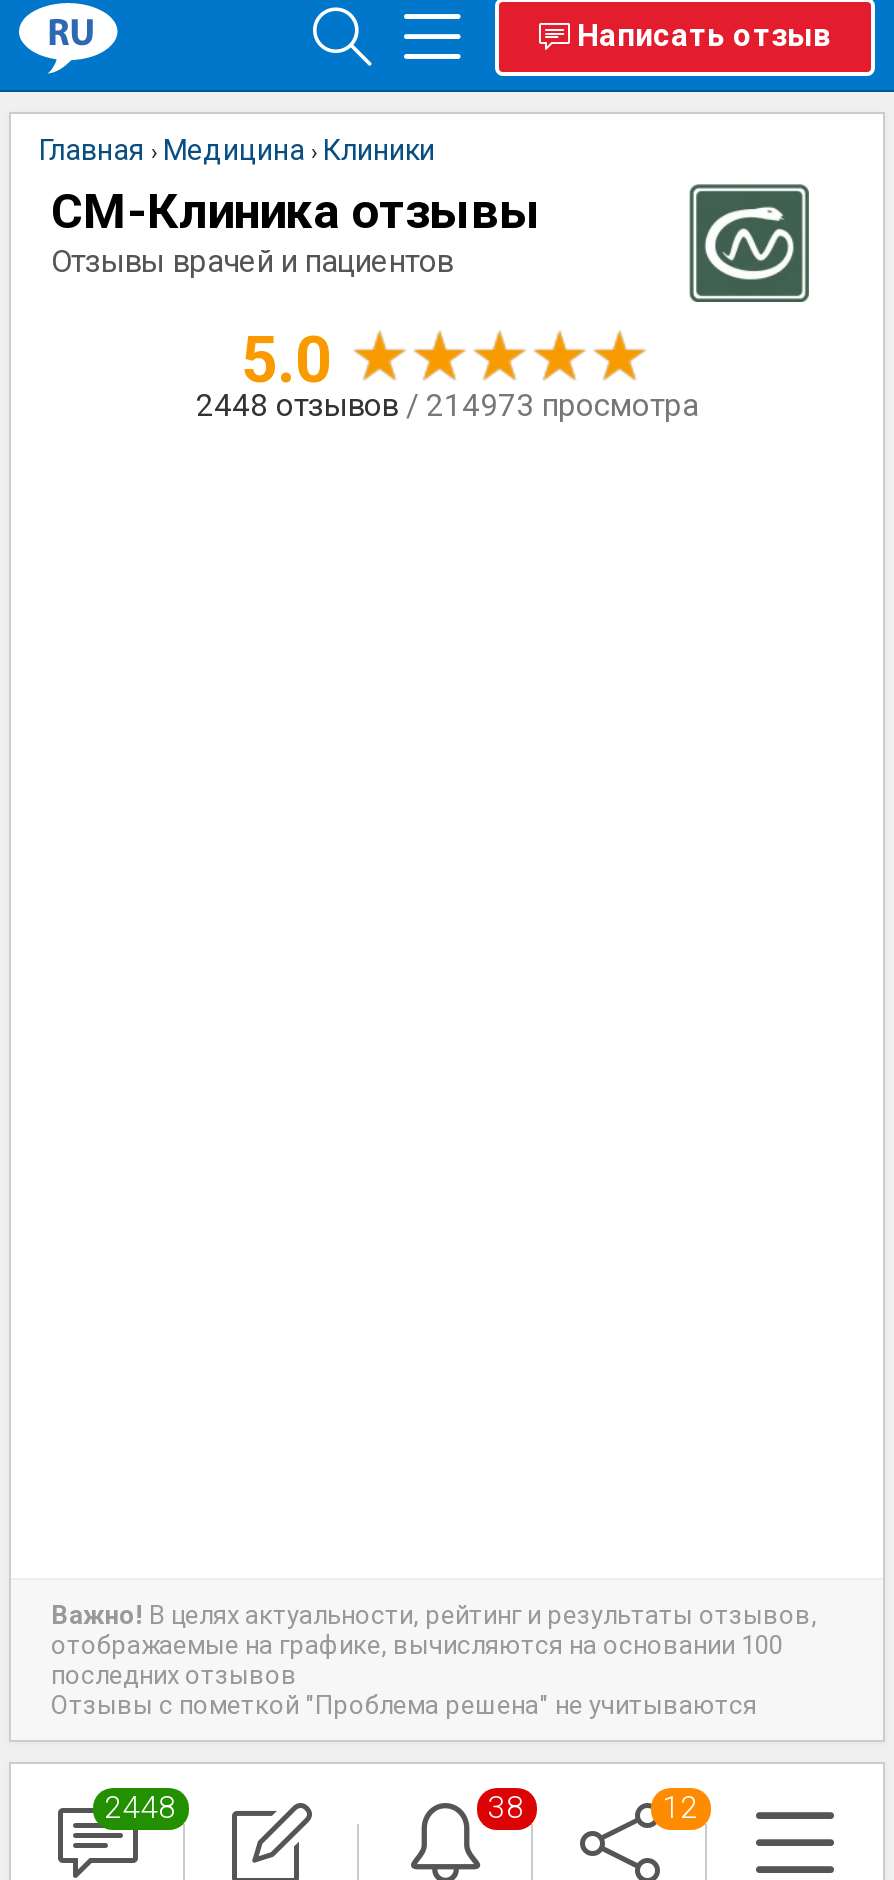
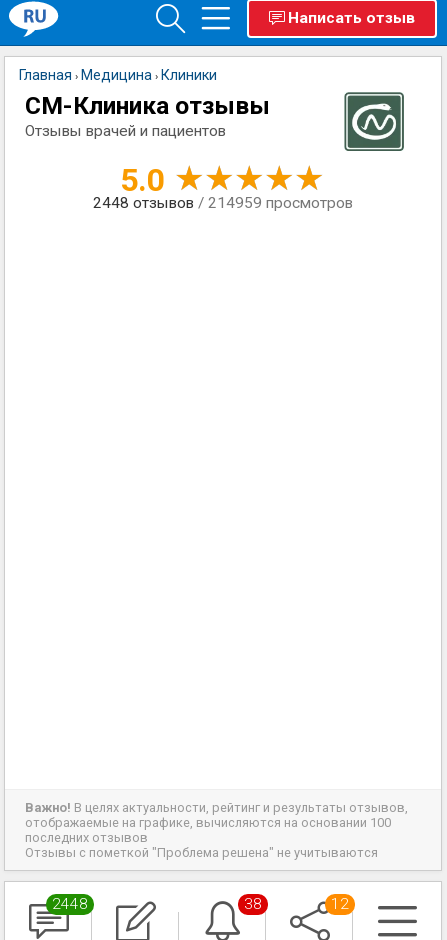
[196,388,698,424] 2448 отзывов / 214973 просмотра -> [93,194,353,212] 2448 отзывов / 214959 просмотров

